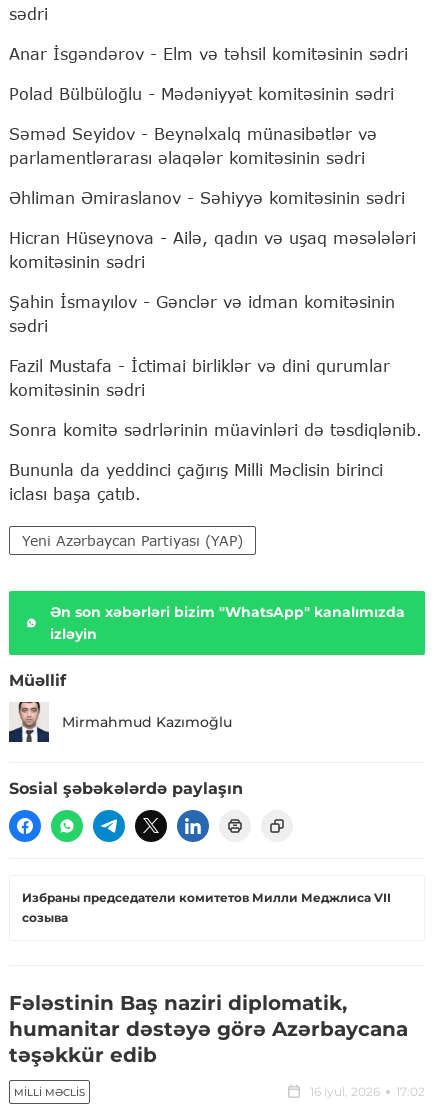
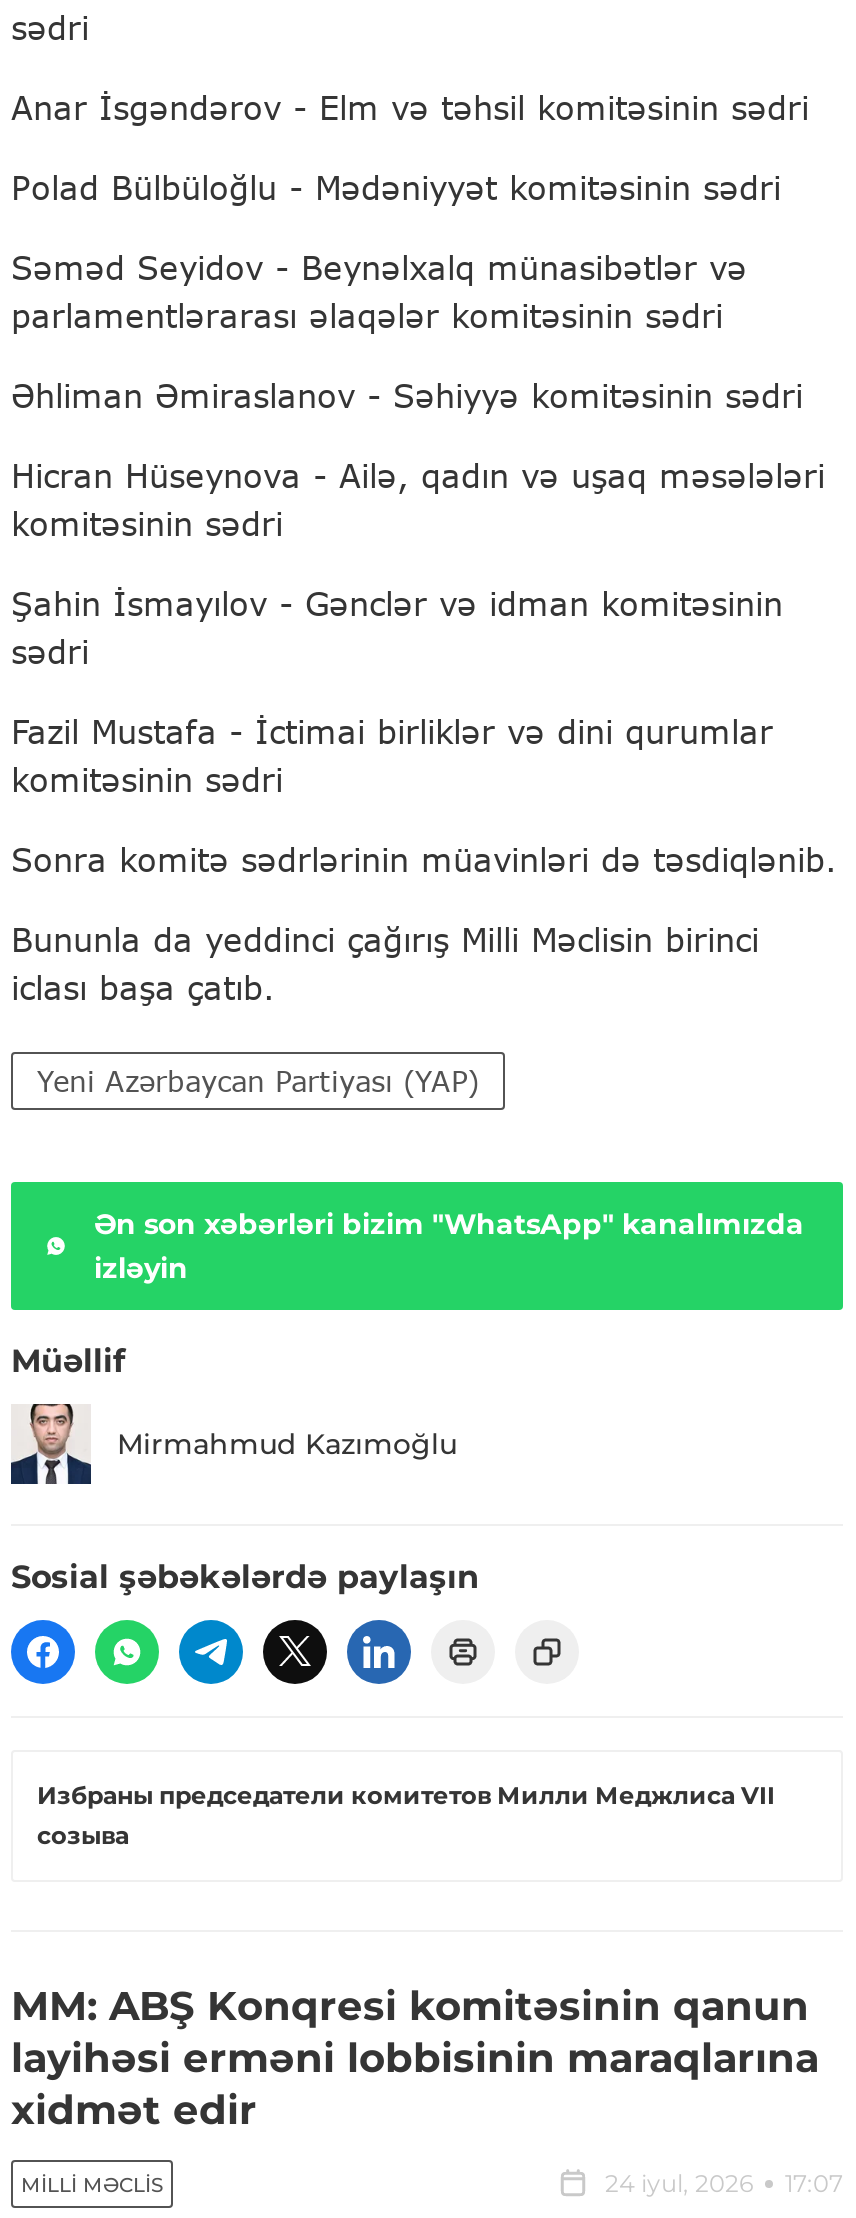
[9,991,408,1067] Fələstinin Baş naziri diplomatik, | humanitar dəstəyə görə Azərbaycana | təşəkkür edib -> [11,1983,819,2135] MM: ABŞ Konqresi komitəsinin qanun | layihəsi erməni lobbisinin maraqlarına | xidmət edir
[310,1084,425,1099] 16 iyul, 2026 | 17:02 -> [605,2169,843,2199] 24 iyul, 2026 | 17:07

